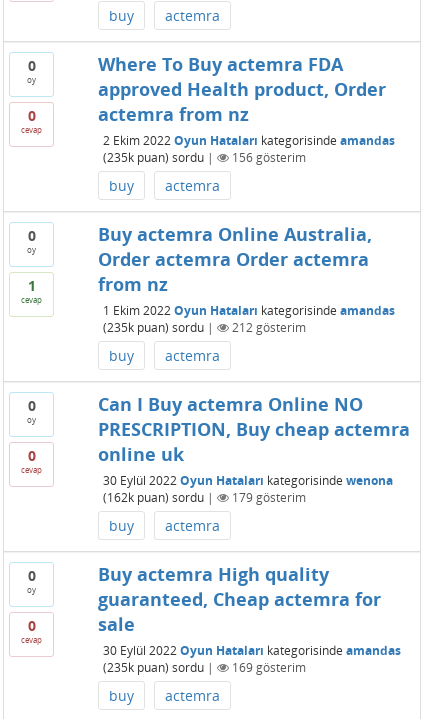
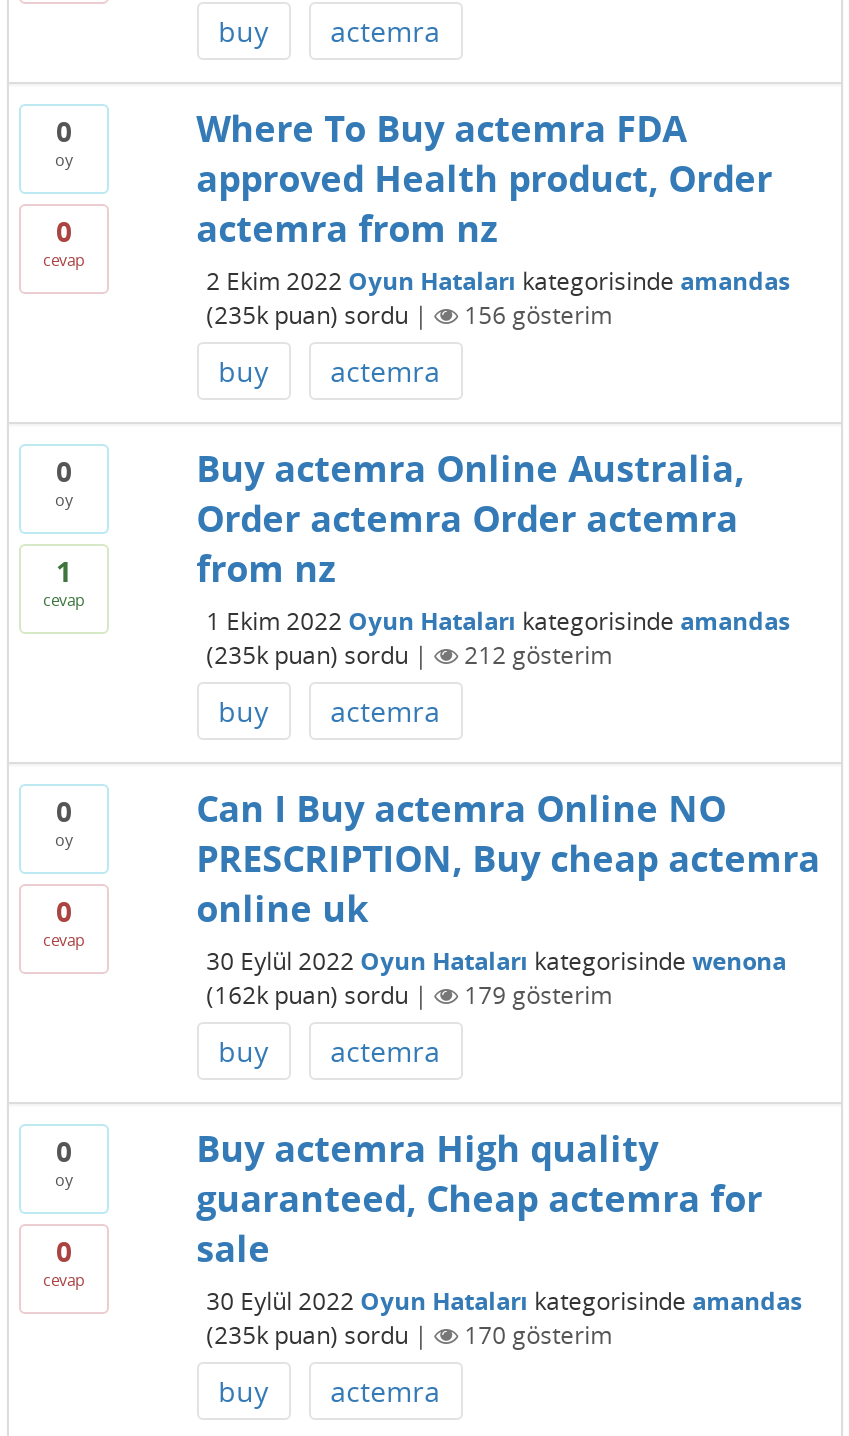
[232,659,306,676] 169 gösterim -> [464,1318,612,1352] 170 gösterim

